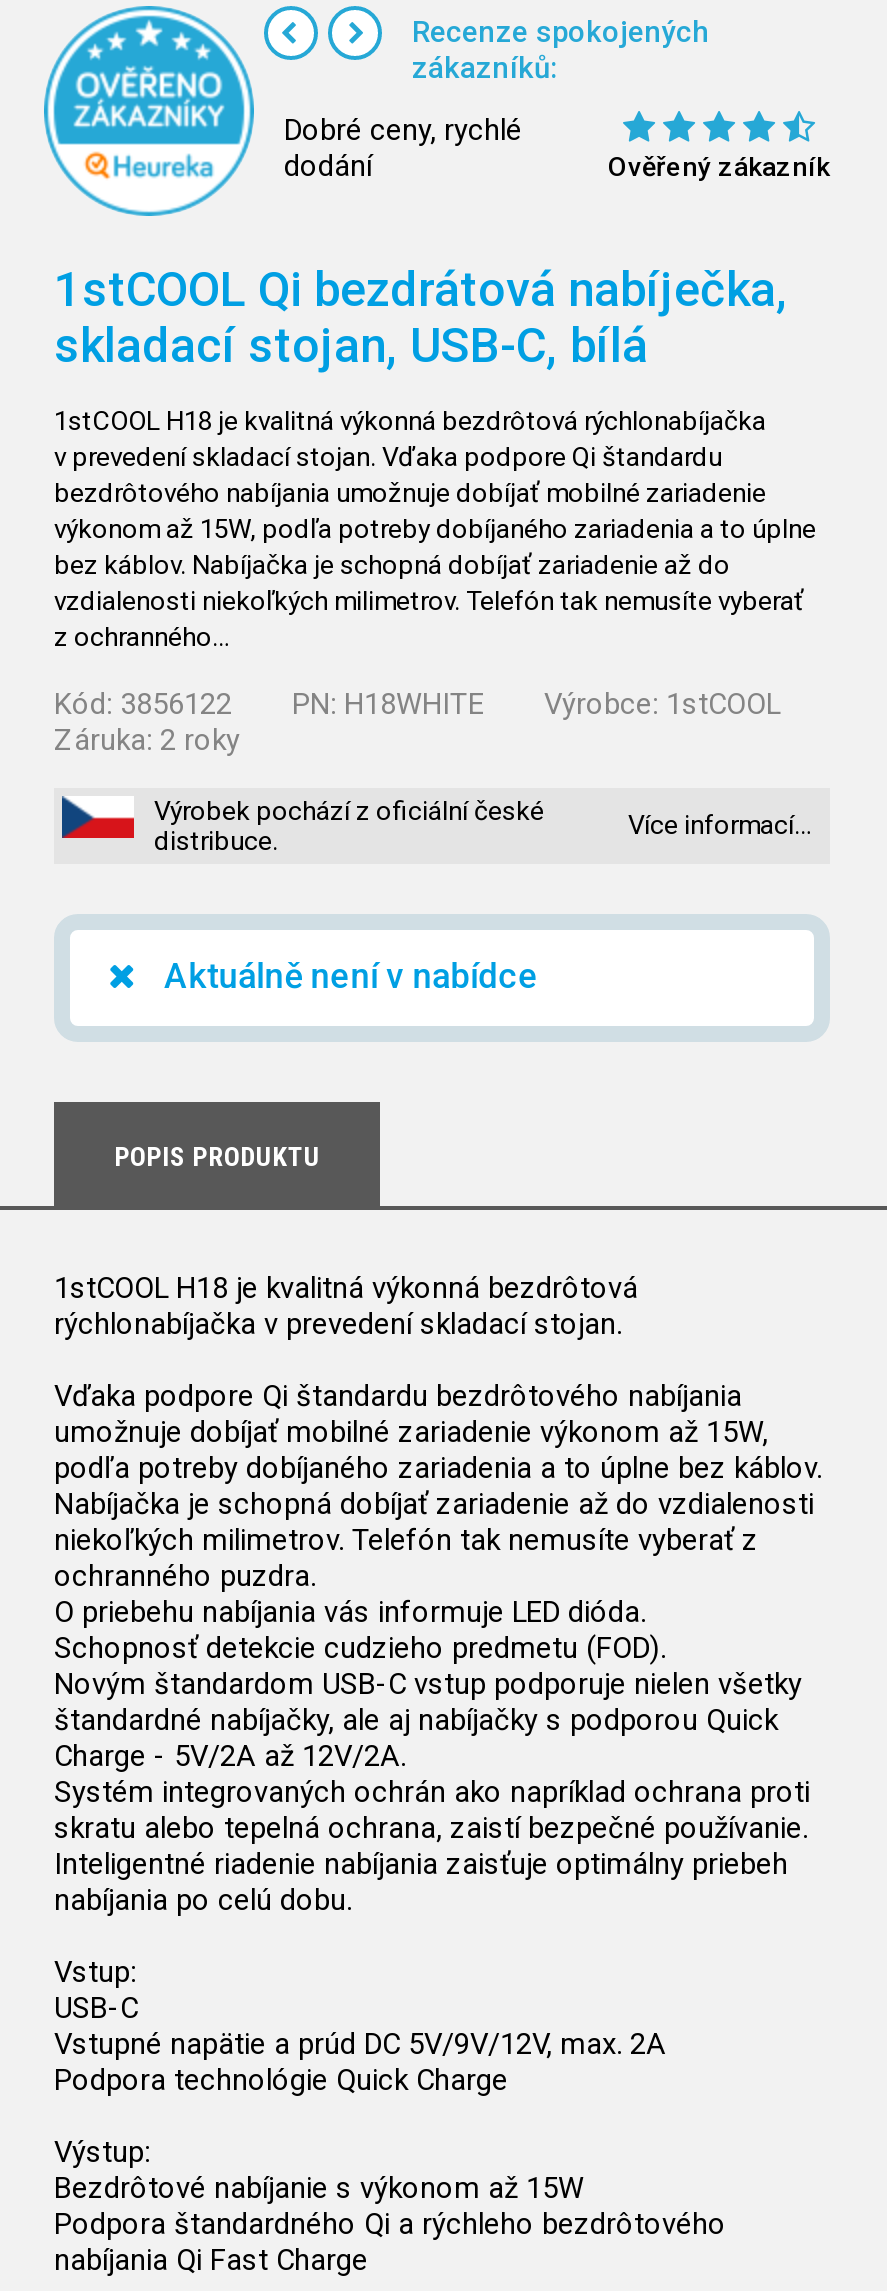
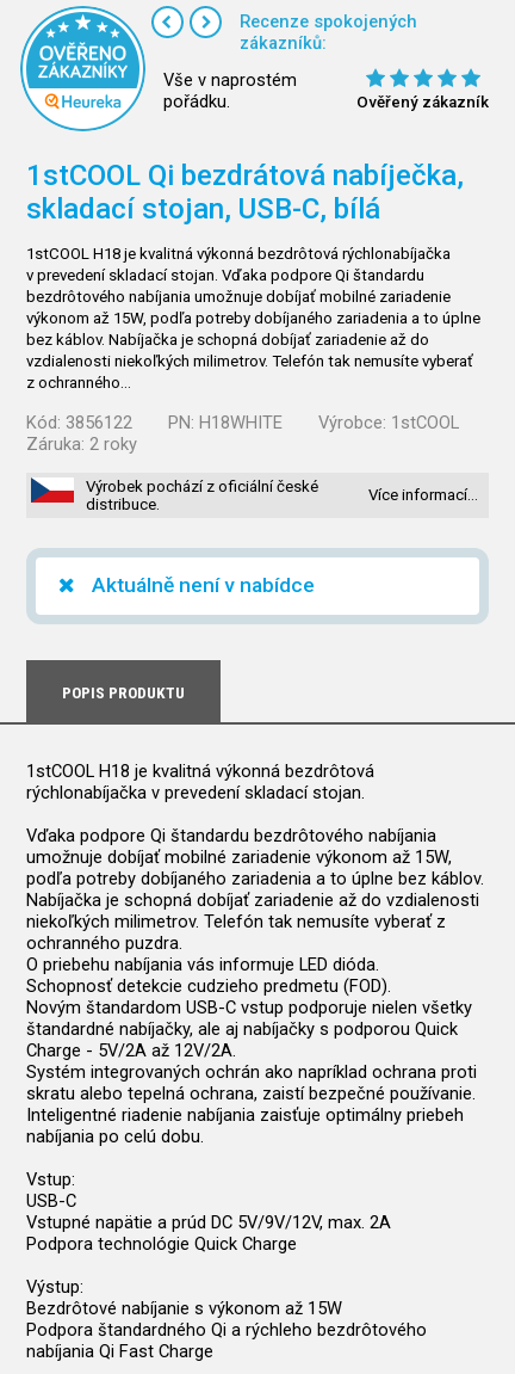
[284,112,522,184] Dobré ceny, rychlé | dodání -> [163,69,297,112] Vše v naprostém | pořádku.

